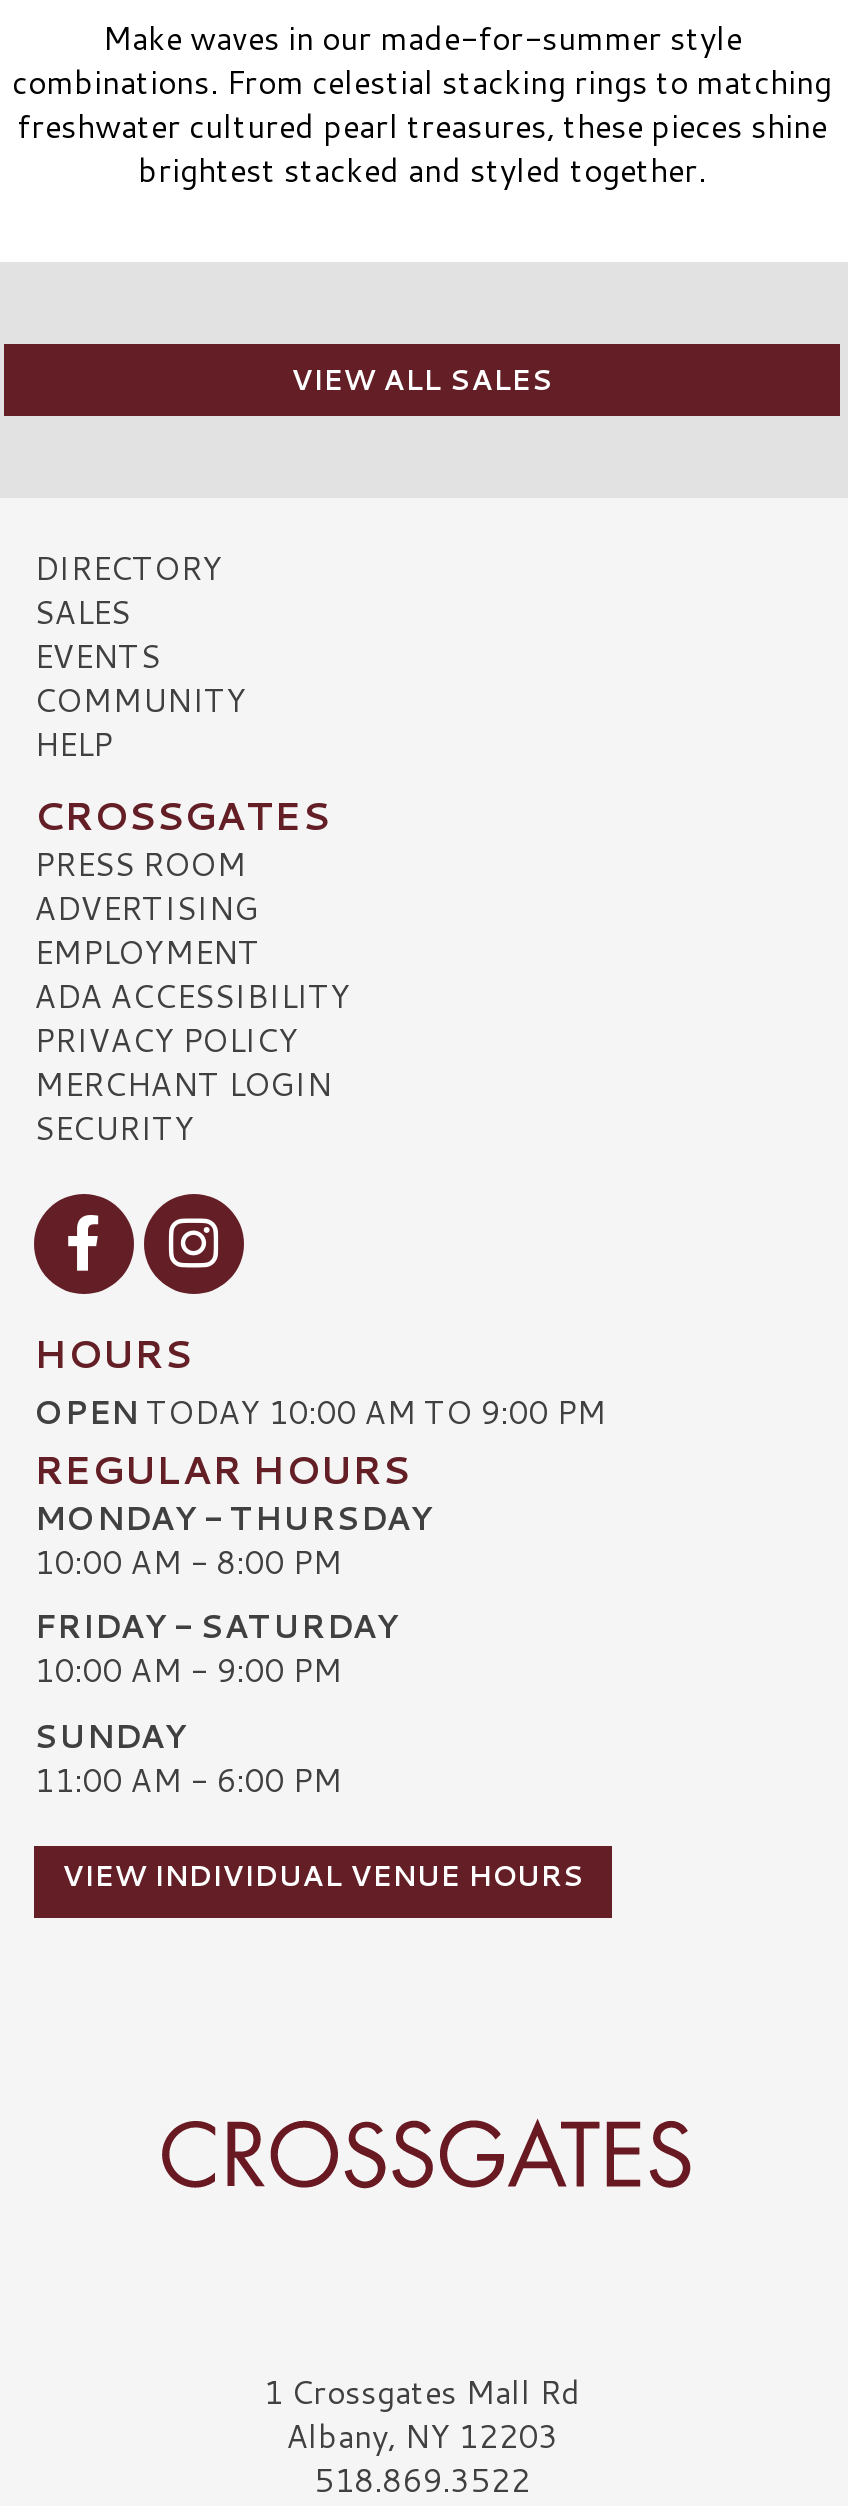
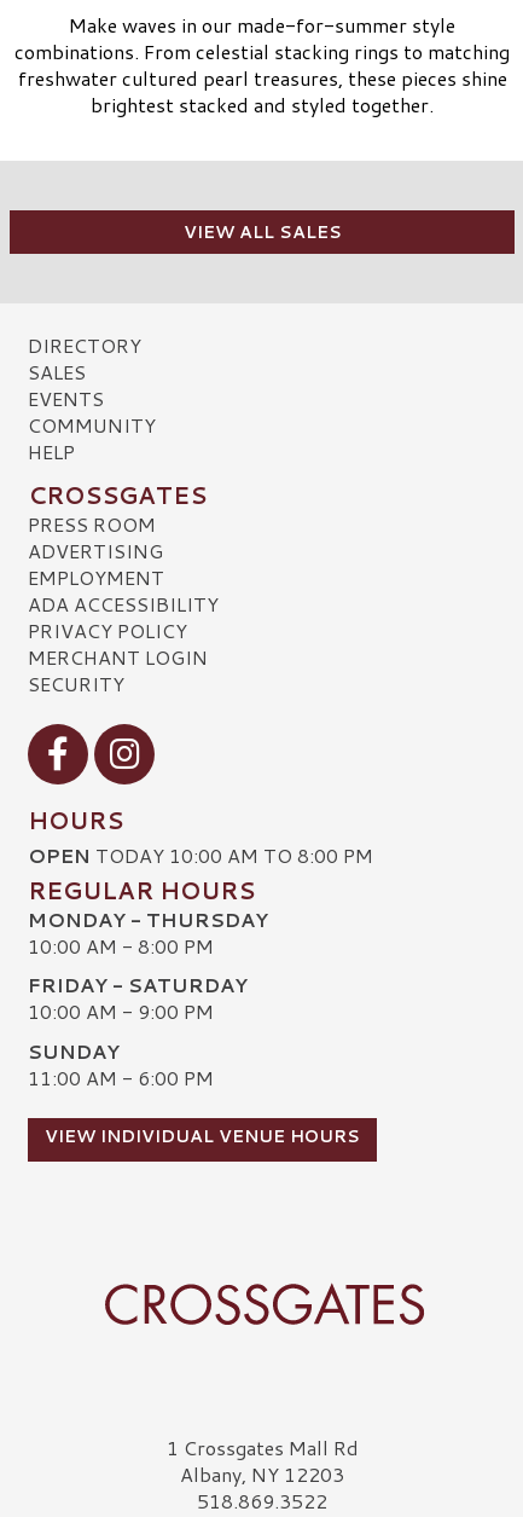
[34,1388,606,1434] OPEN TODAY 10:00 AM TO 9:00 PM -> [28,841,373,869] OPEN TODAY 10:00 AM TO 8:00 PM

